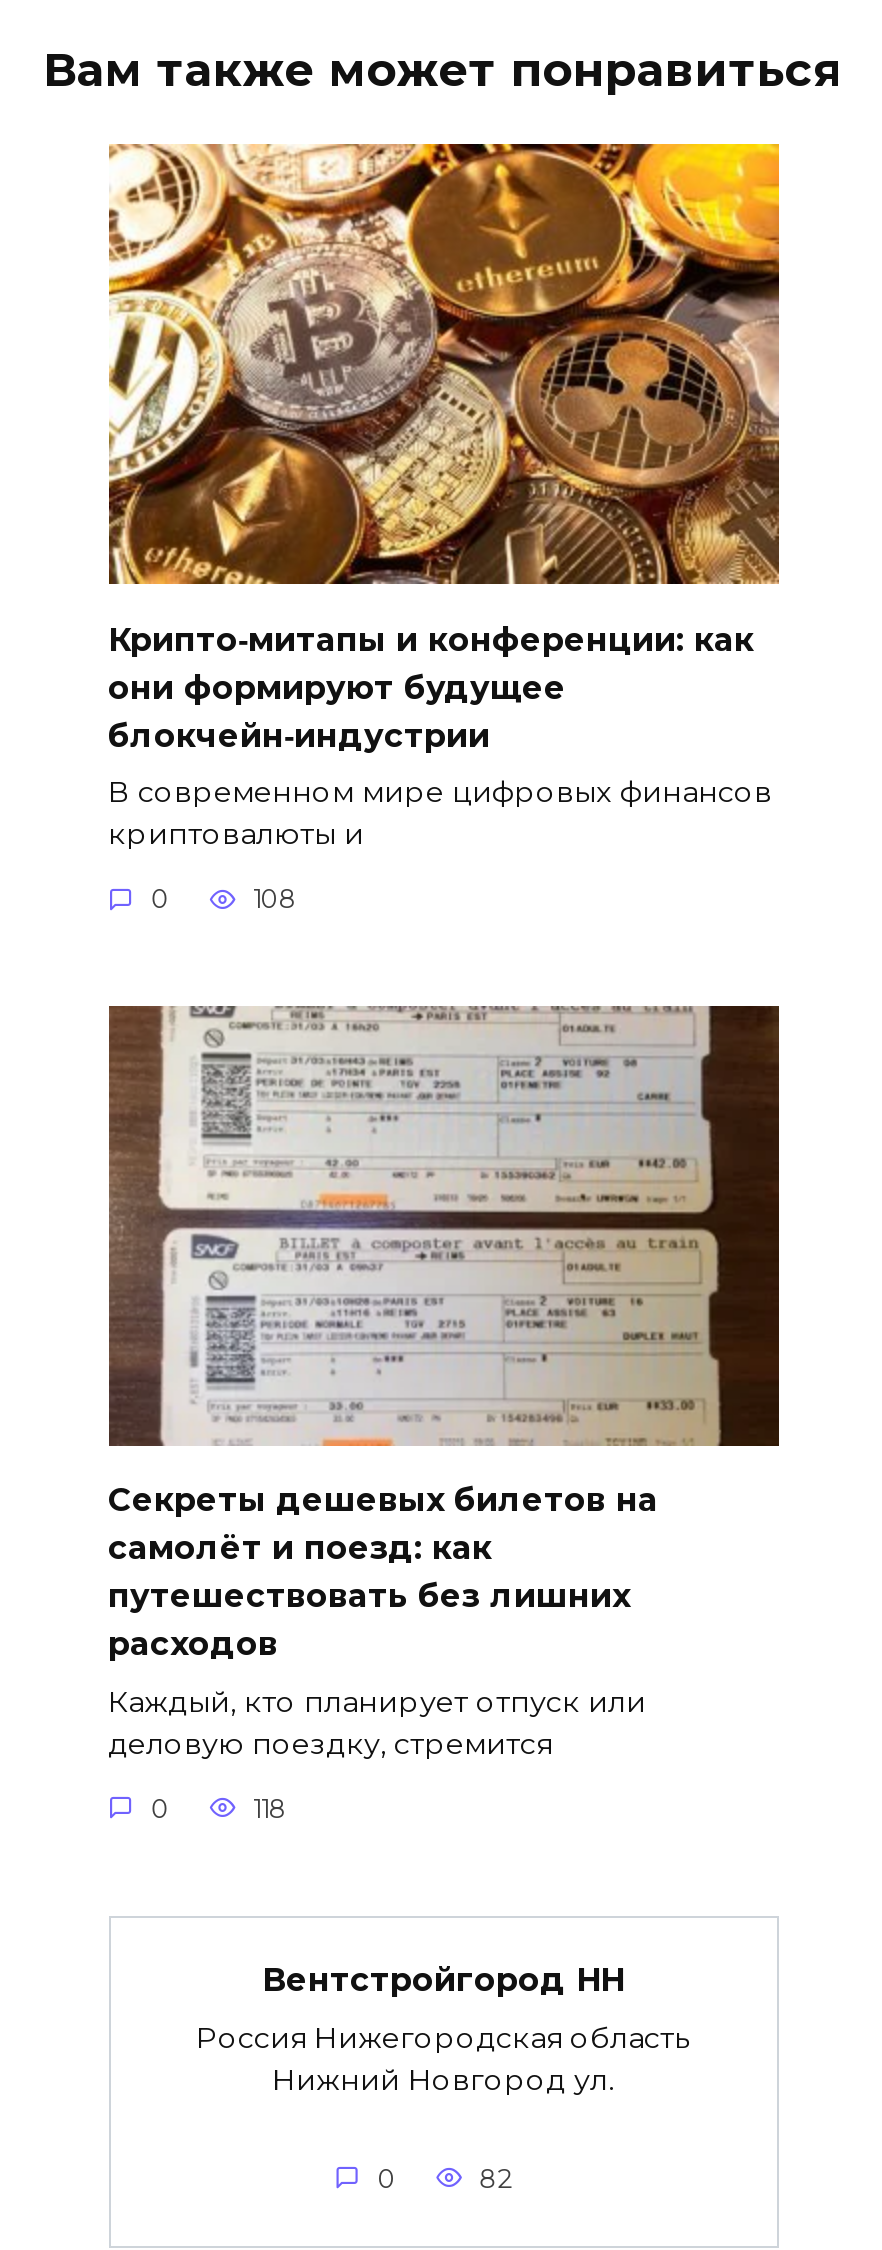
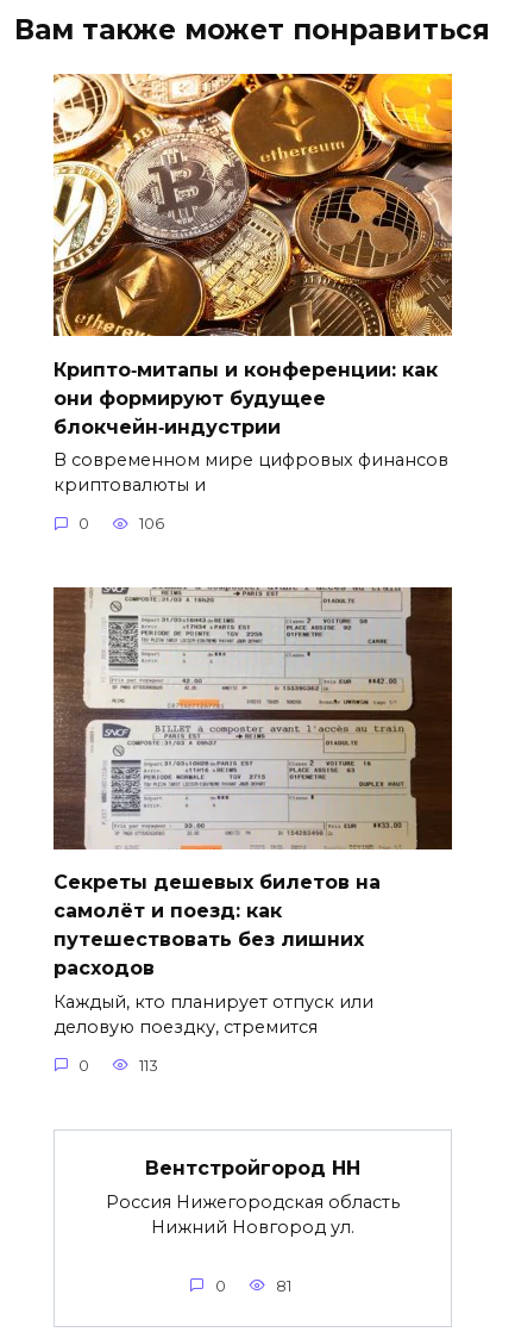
[253,884,297,914] 108 -> [139,515,164,533] 106
[253,1793,287,1823] 118 -> [139,1056,158,1074] 113
[479,2164,511,2194] 82 -> [276,1277,291,1295] 81

